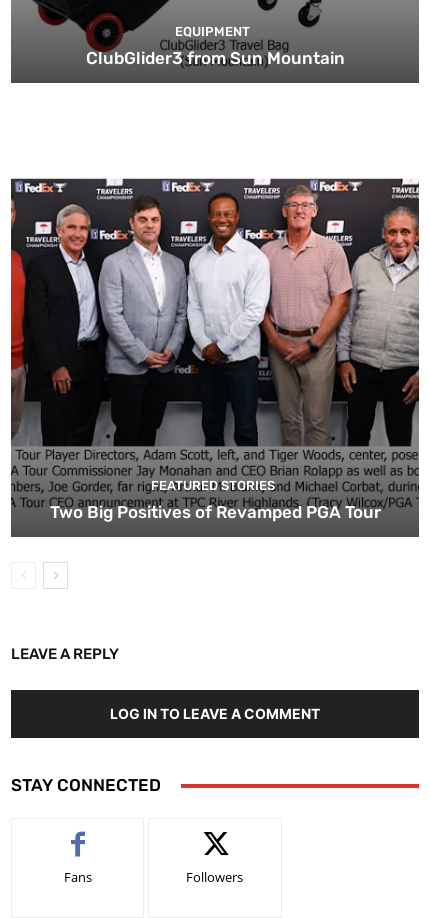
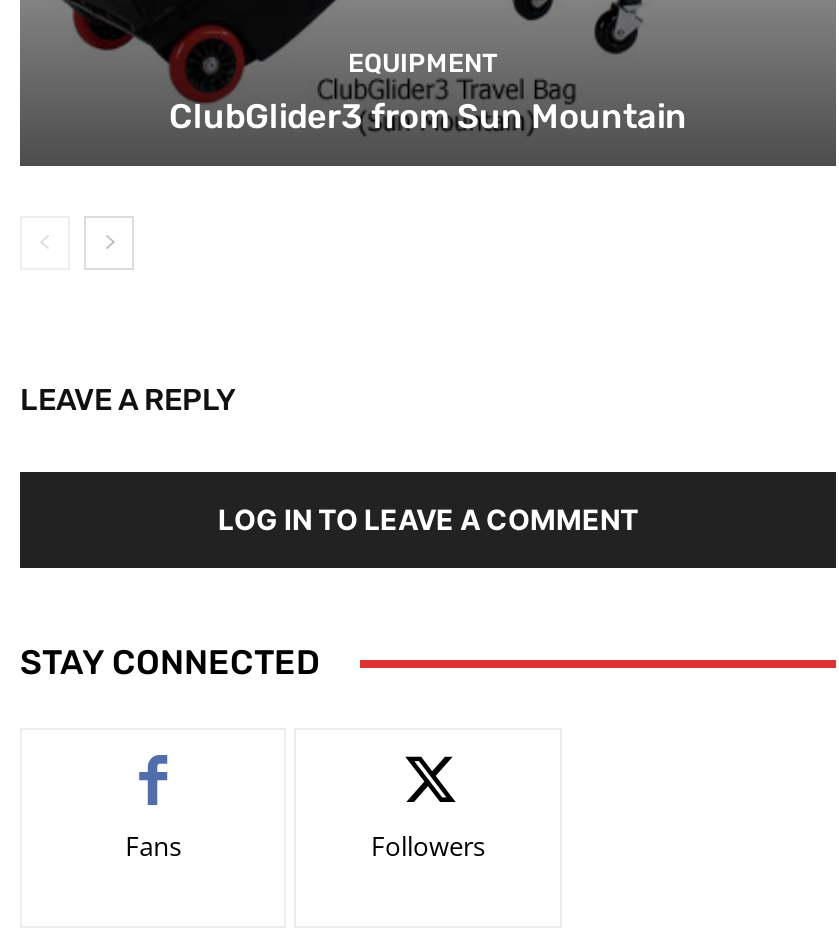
[10,178,419,522] [image] | FEATURED STORIES | Two Big Positives of Revamped PGA Tour -> none

